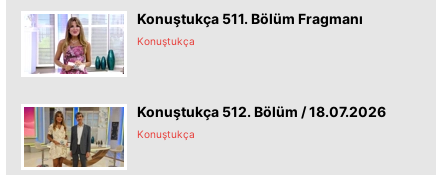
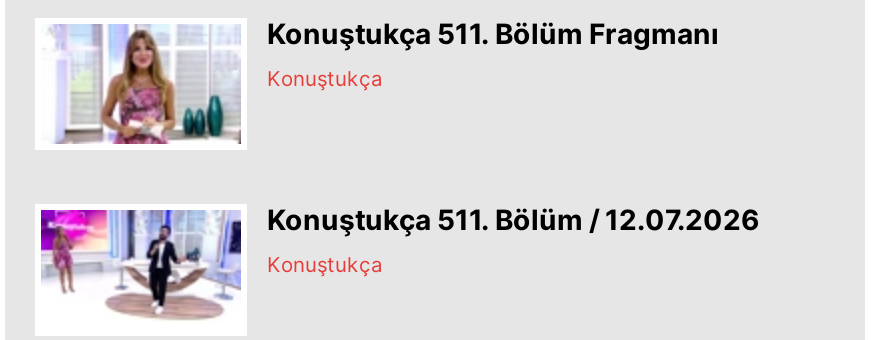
[23,103,386,168] [image] | Konuştukça 512. Bölüm / 18.07.2026 -> [39,202,759,330] [image] | Konuştukça 511. Bölüm / 12.07.2026

